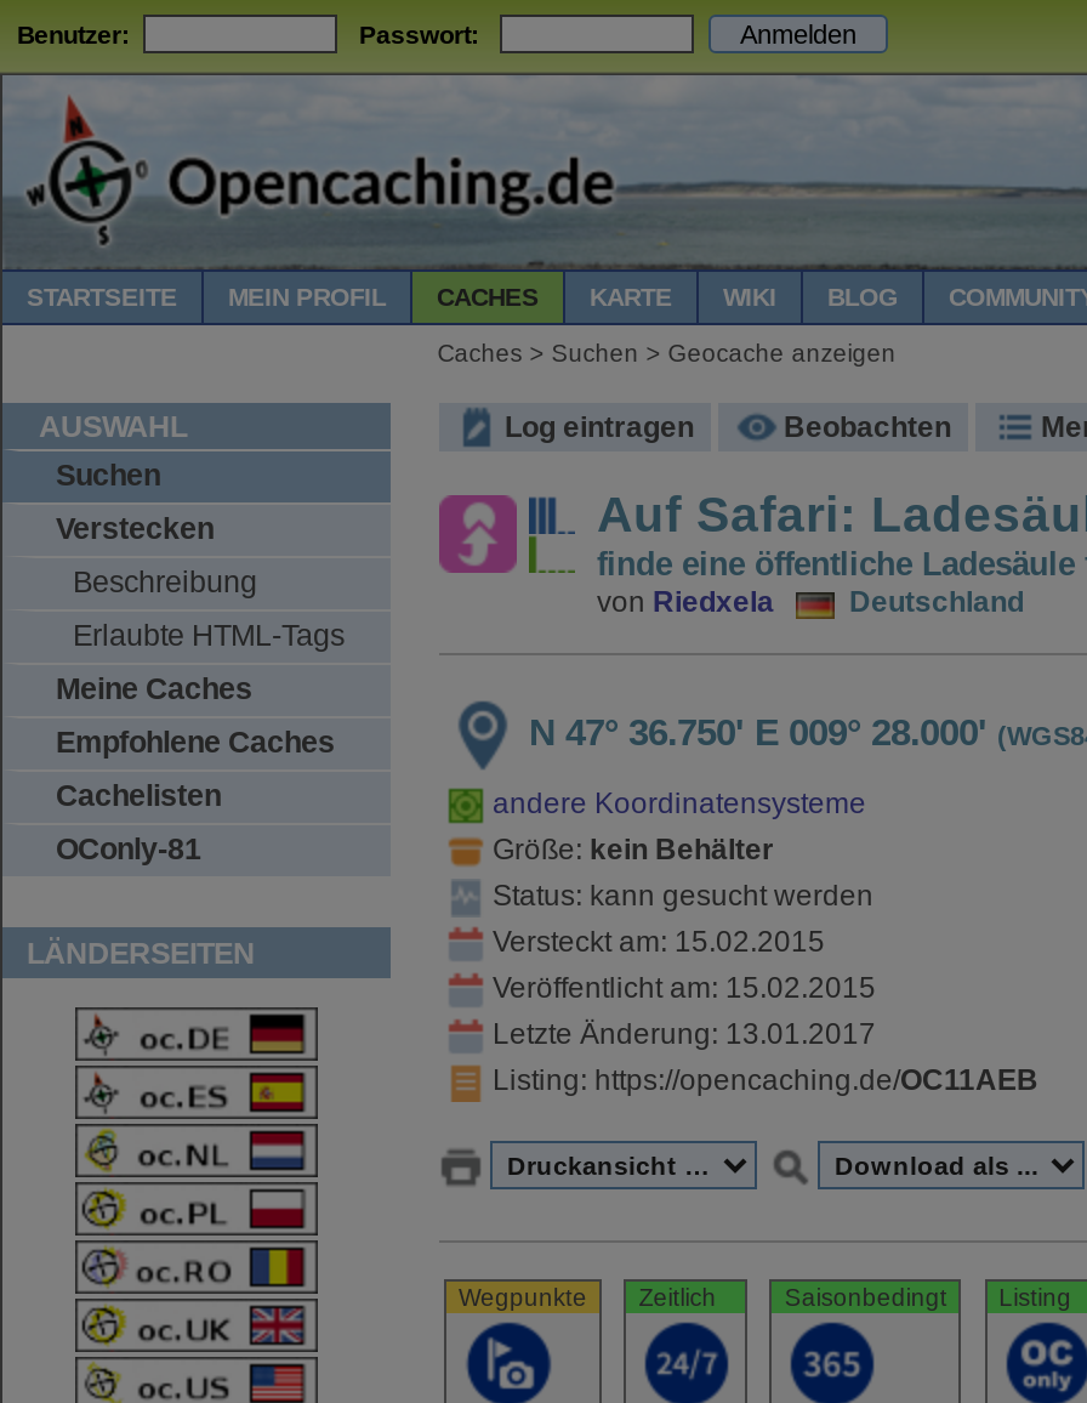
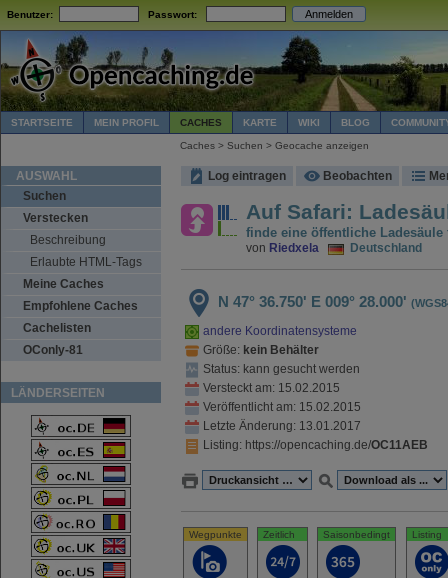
[7,75,1080,272] [image] -> [3,30,445,112] [image]

